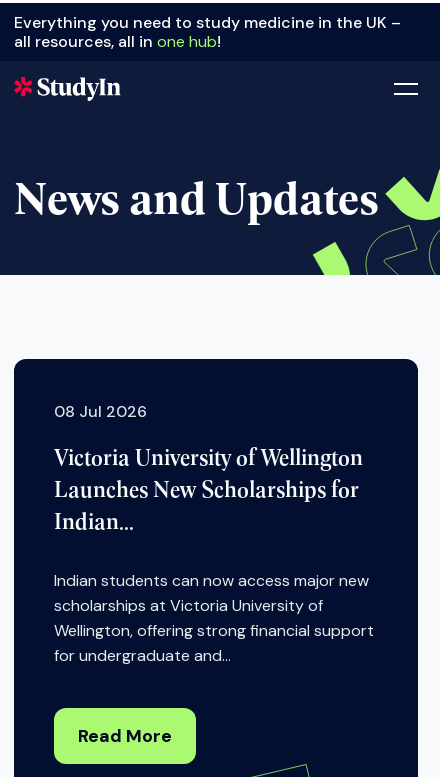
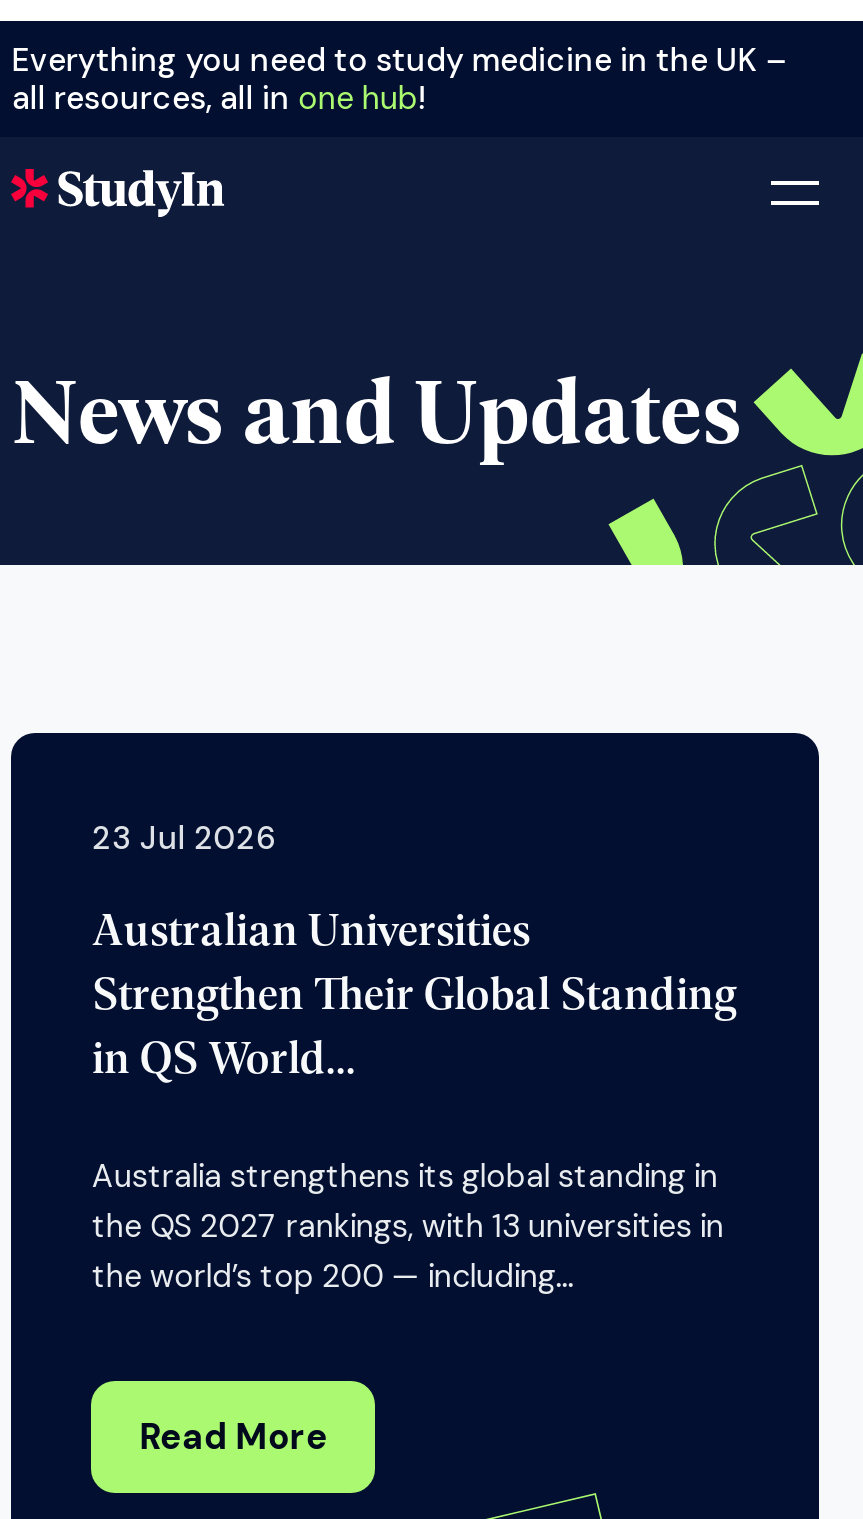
[54,401,147,422] 08 Jul 2026 -> [92,817,276,859] 23 Jul 2026
[54,440,363,536] Victoria University of Wellington | Launches New Scholarships for | Indian... -> [92,895,736,1087] Australian Universities | Strengthen Their Global Standing | in QS World...
[54,570,374,666] Indian students can now access major new | scholarships at Victoria University of | Wellington, offering strong financial support | for undergraduate and... -> [92,1155,724,1297] Australia strengthens its global standing in | the QS 2027 rankings, with 13 universities in | the world’s top 200 — including...

